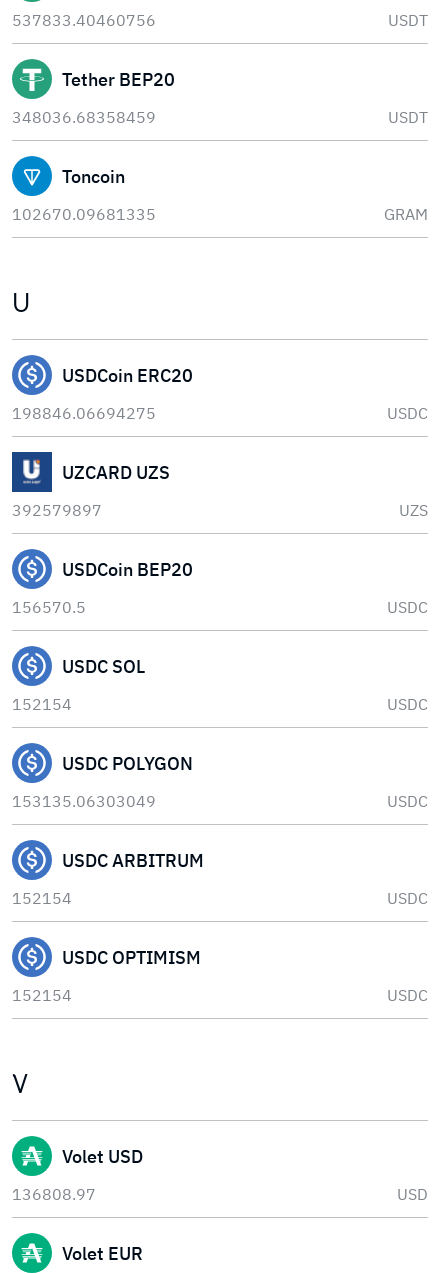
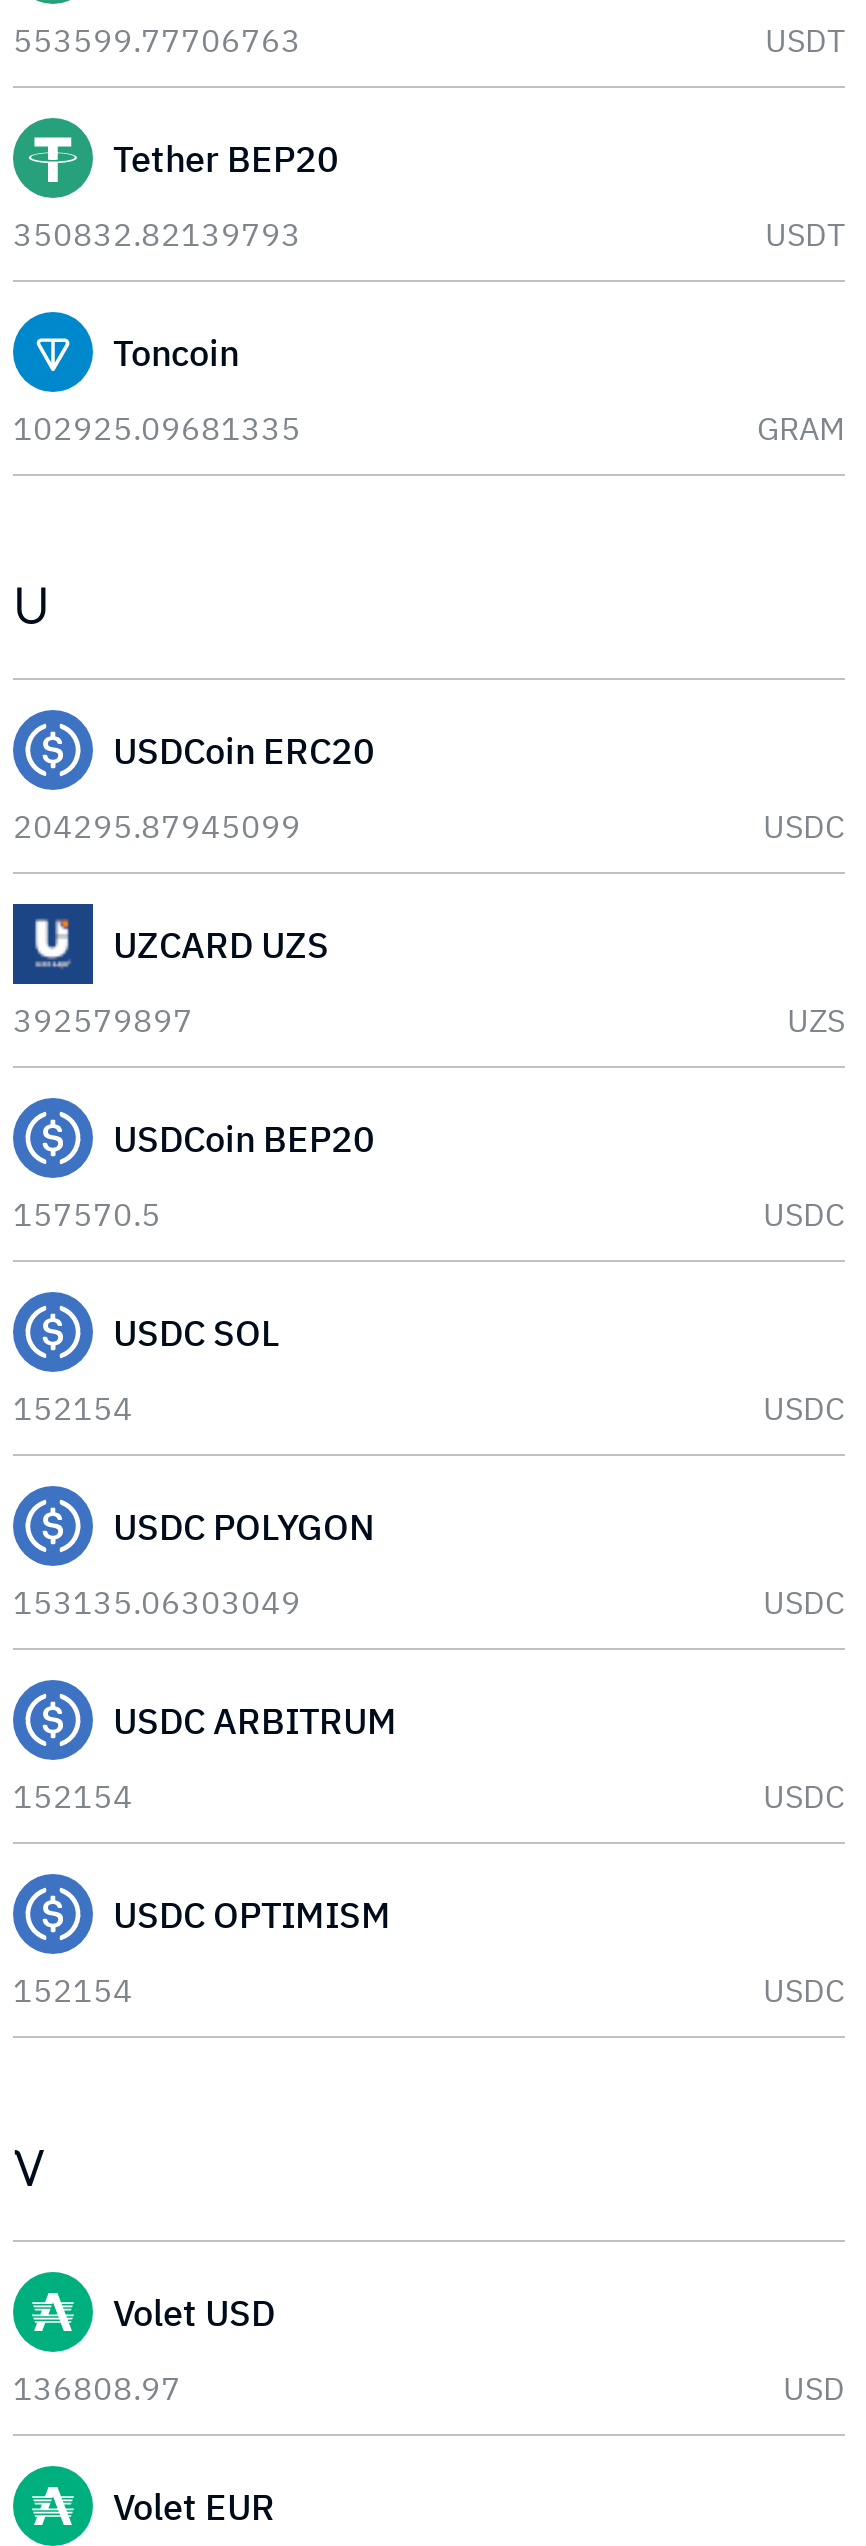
[12,10,156,30] 537833.40460756 -> [13,20,301,60] 553599.77706763
[12,107,156,127] 348036.68358459 -> [13,214,301,254] 350832.82139793
[12,204,156,224] 102670.09681335 -> [13,408,301,448] 102925.09681335
[12,403,156,423] 198846.06694275 -> [13,806,301,846] 204295.87945099
[12,597,86,617] 156570.5 -> [13,1194,161,1234] 157570.5

